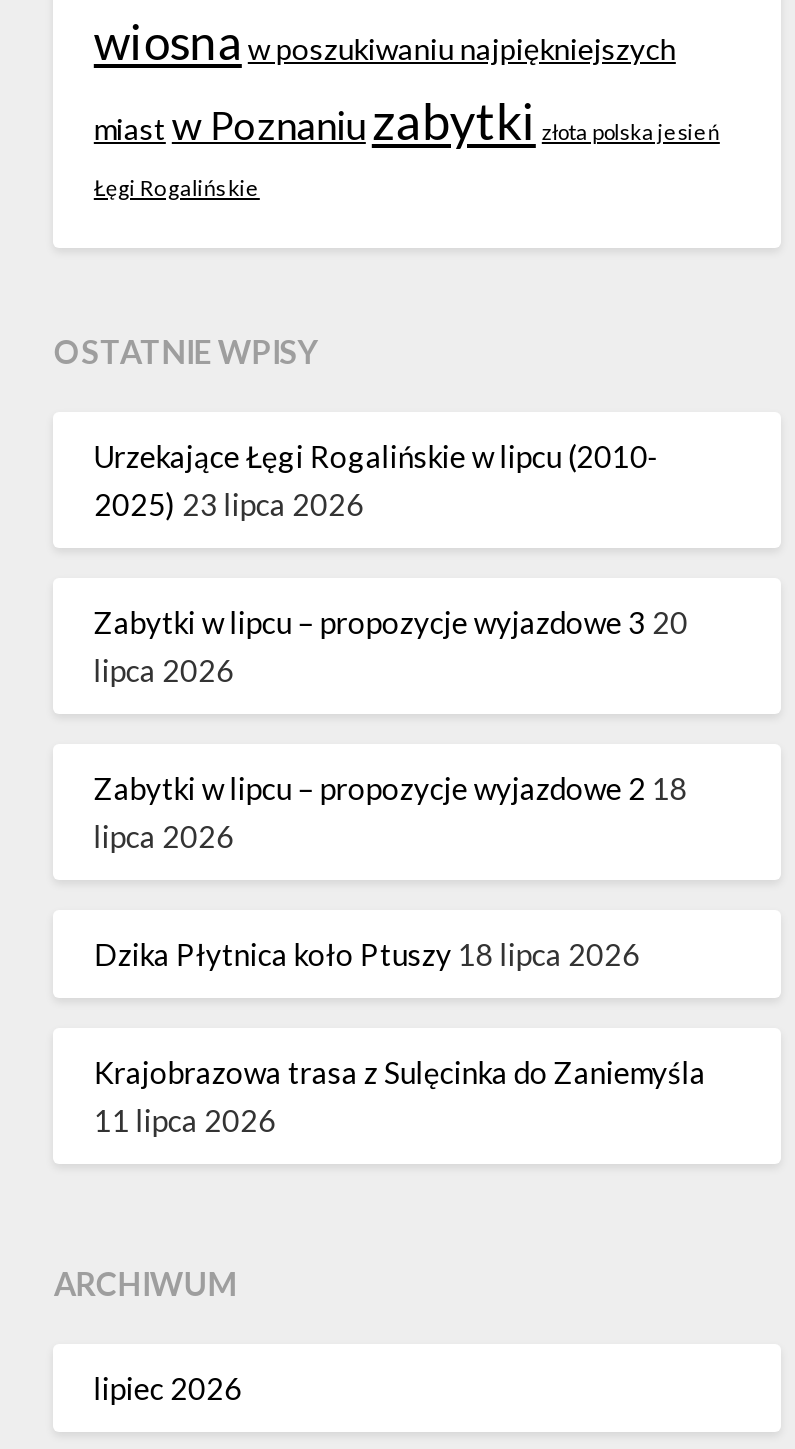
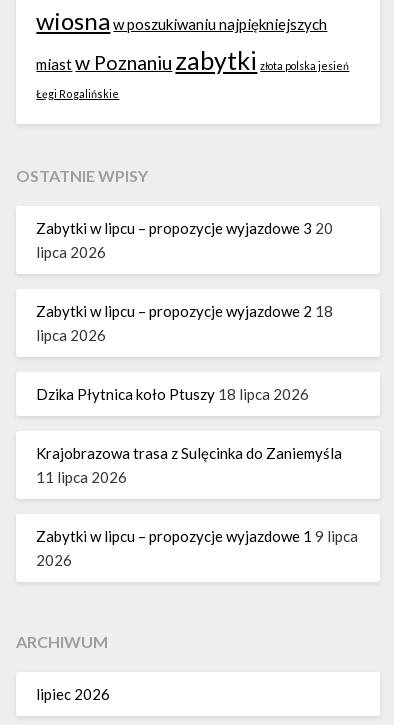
[94,438,660,522] Urzekające Łęgi Rogalińskie w lipcu (2010- | 2025) 23 lipca 2026 -> none
moved [94,604,706,1138] -> [36,219,342,486]: Zabytki w lipcu – propozycje wyjazdowe 3 20 | lipca 2026 | Zabytki w lipcu – propozycje wyjazdowe 2 18 | lipca 2026 | Dzika Płytnica koło Ptuszy 18 lipca 2026 | Krajobrazowa trasa z Sulęcinka do Zaniemyśla | 11 lipca 2026
none -> [36,527,358,569] Zabytki w lipcu – propozycje wyjazdowe 1 9 lipca | 2026

